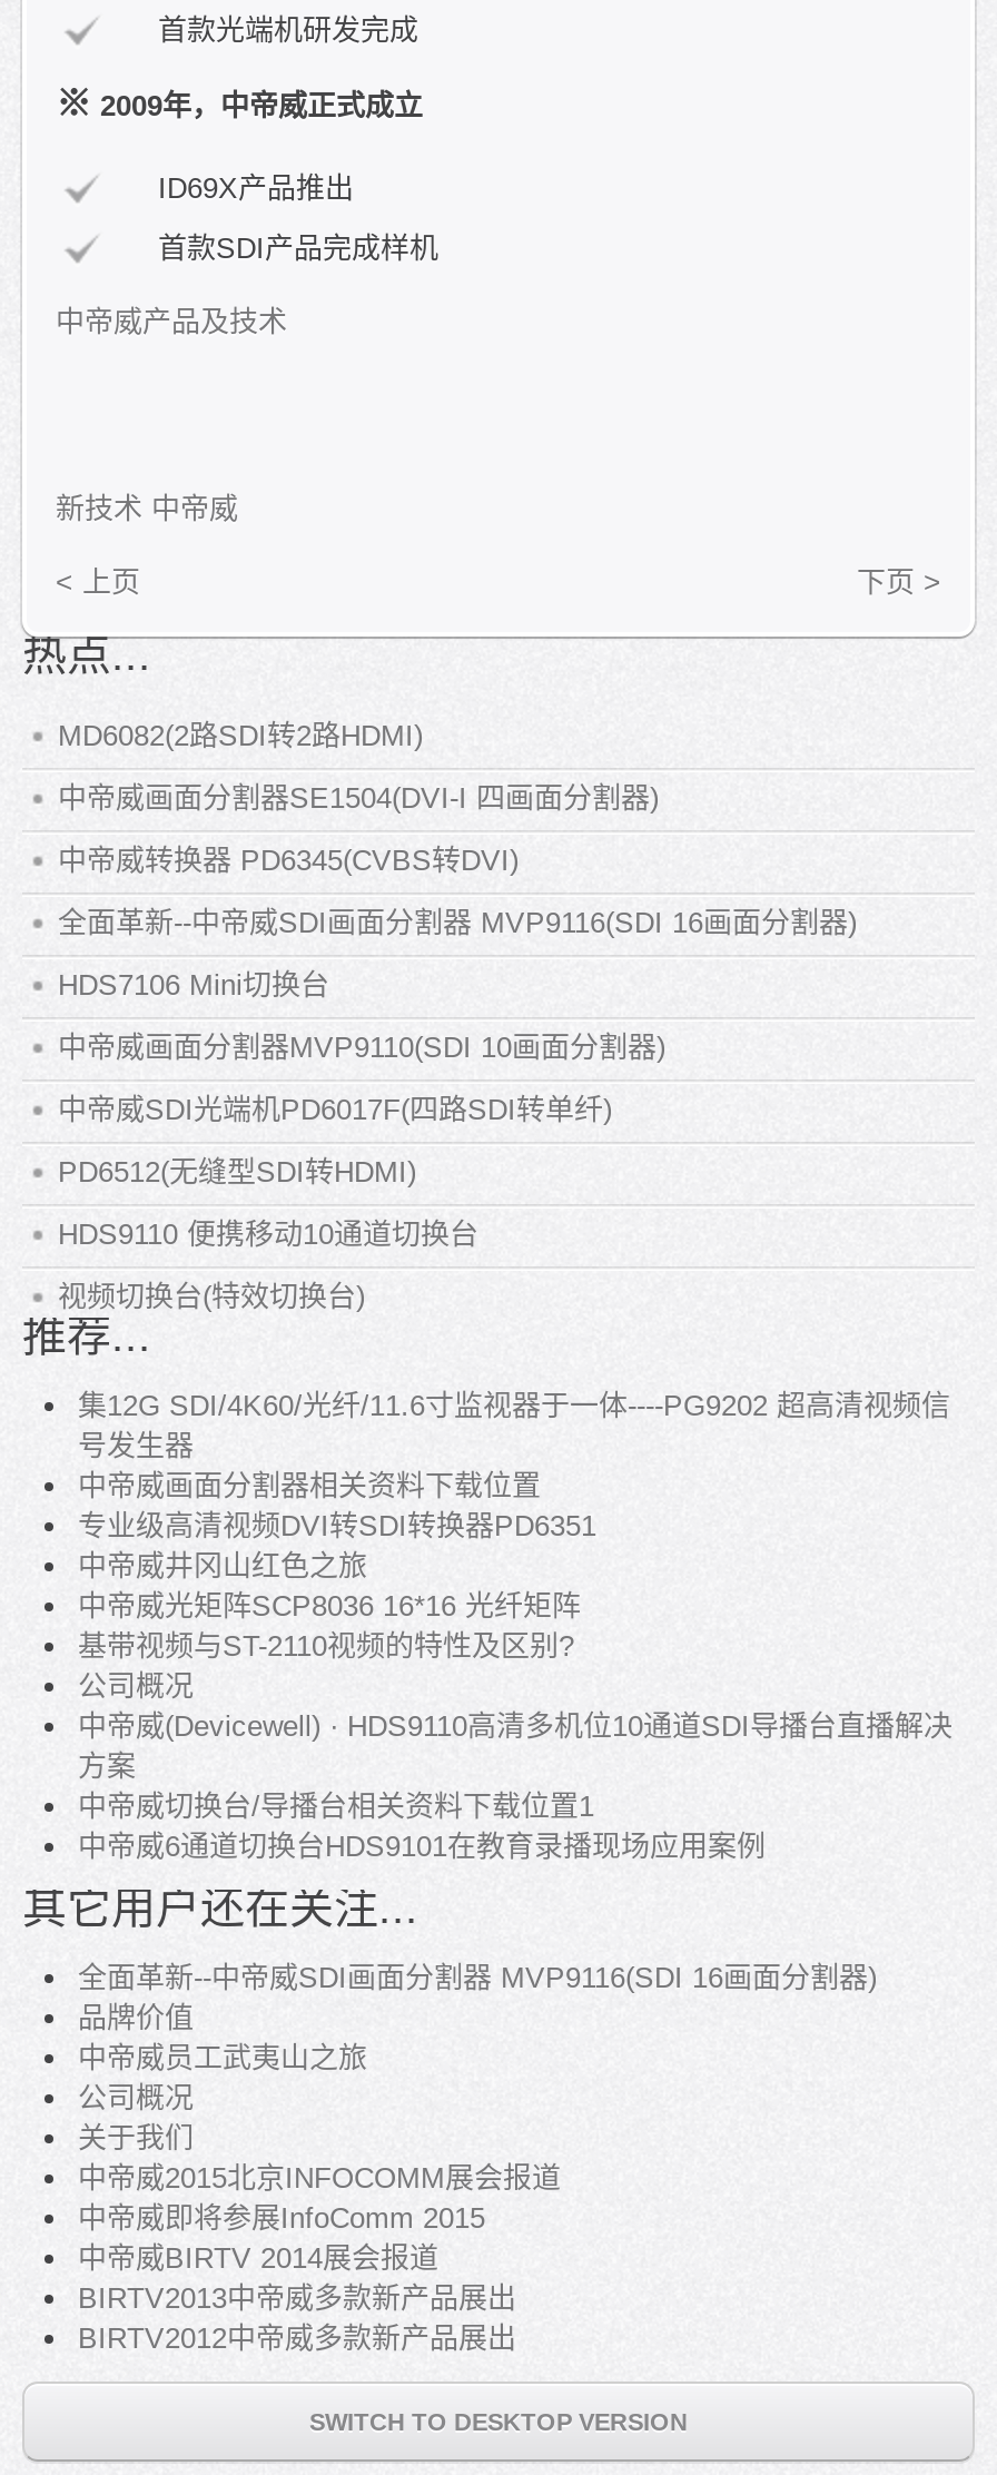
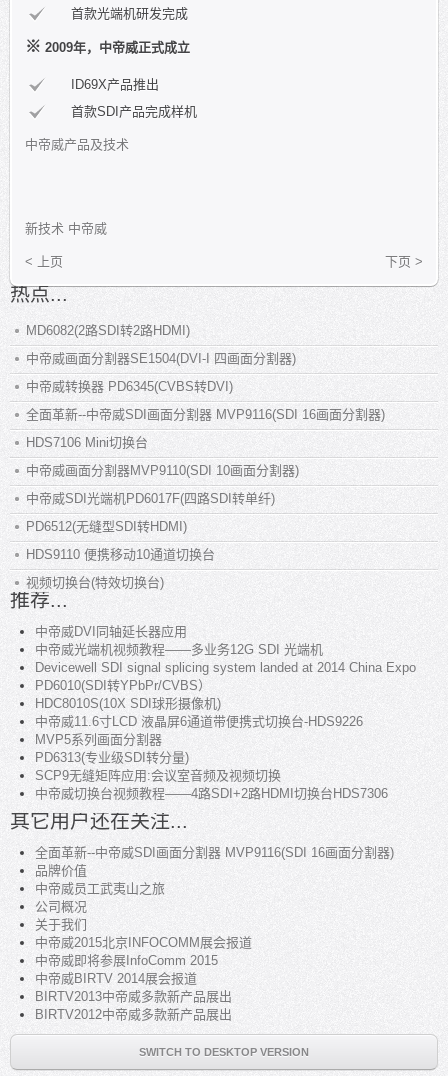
[78,1389,952,1863] 集12G SDI/4K60/光纤/11.6寸监视器于一体----PG9202 超高清视频信 | 号发生器 | 中帝威画面分割器相关资料下载位置 | 专业级高清视频DVI转SDI转换器PD6351 | 中帝威井冈山红色之旅 | 中帝威光矩阵SCP8036 16*16 光纤矩阵 | 基带视频与ST-2110视频的特性及区别? | 公司概况 | 中帝威(Devicewell) · HDS9110高清多机位10通道SDI导播台直播解决 | 方案 | 中帝威切换台/导播台相关资料下载位置1 | 中帝威6通道切换台HDS9101在教育录播现场应用案例 -> [35,624,416,801] 中帝威DVI同轴延长器应用 | 中帝威光端机视频教程——多业务12G SDI 光端机 | Devicewell SDI signal splicing system landed at 2014 China Expo | PD6010(SDI转YPbPr/CVBS） | HDC8010S(10X SDI球形摄像机) | 中帝威11.6寸LCD 液晶屏6通道带便携式切换台-HDS9226 | MVP5系列画面分割器 | PD6313(专业级SDI转分量) | SCP9无缝矩阵应用:会议室音频及视频切换 | 中帝威切换台视频教程——4路SDI+2路HDMI切换台HDS7306

